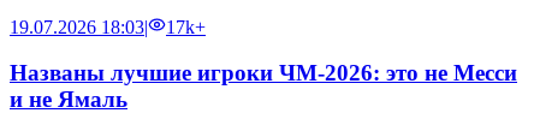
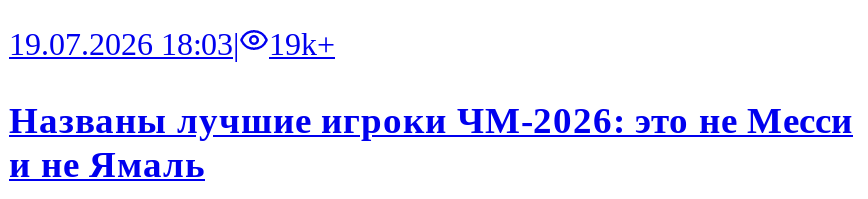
[166,16,206,37] 17k+ -> [269,26,335,60] 19k+

